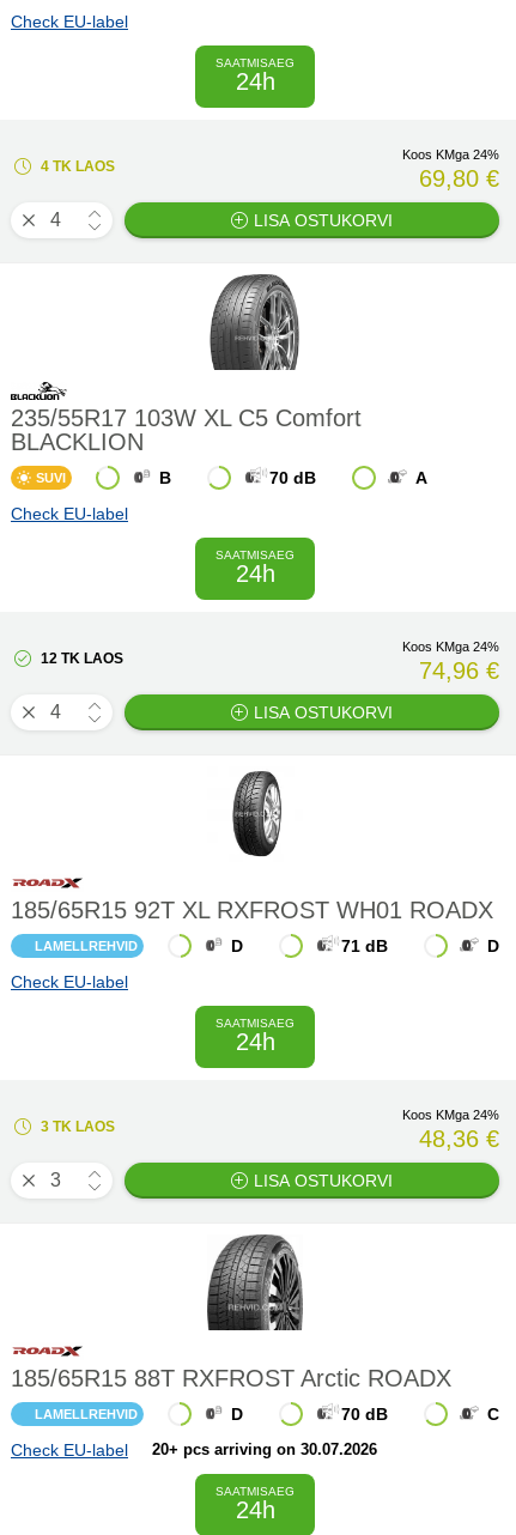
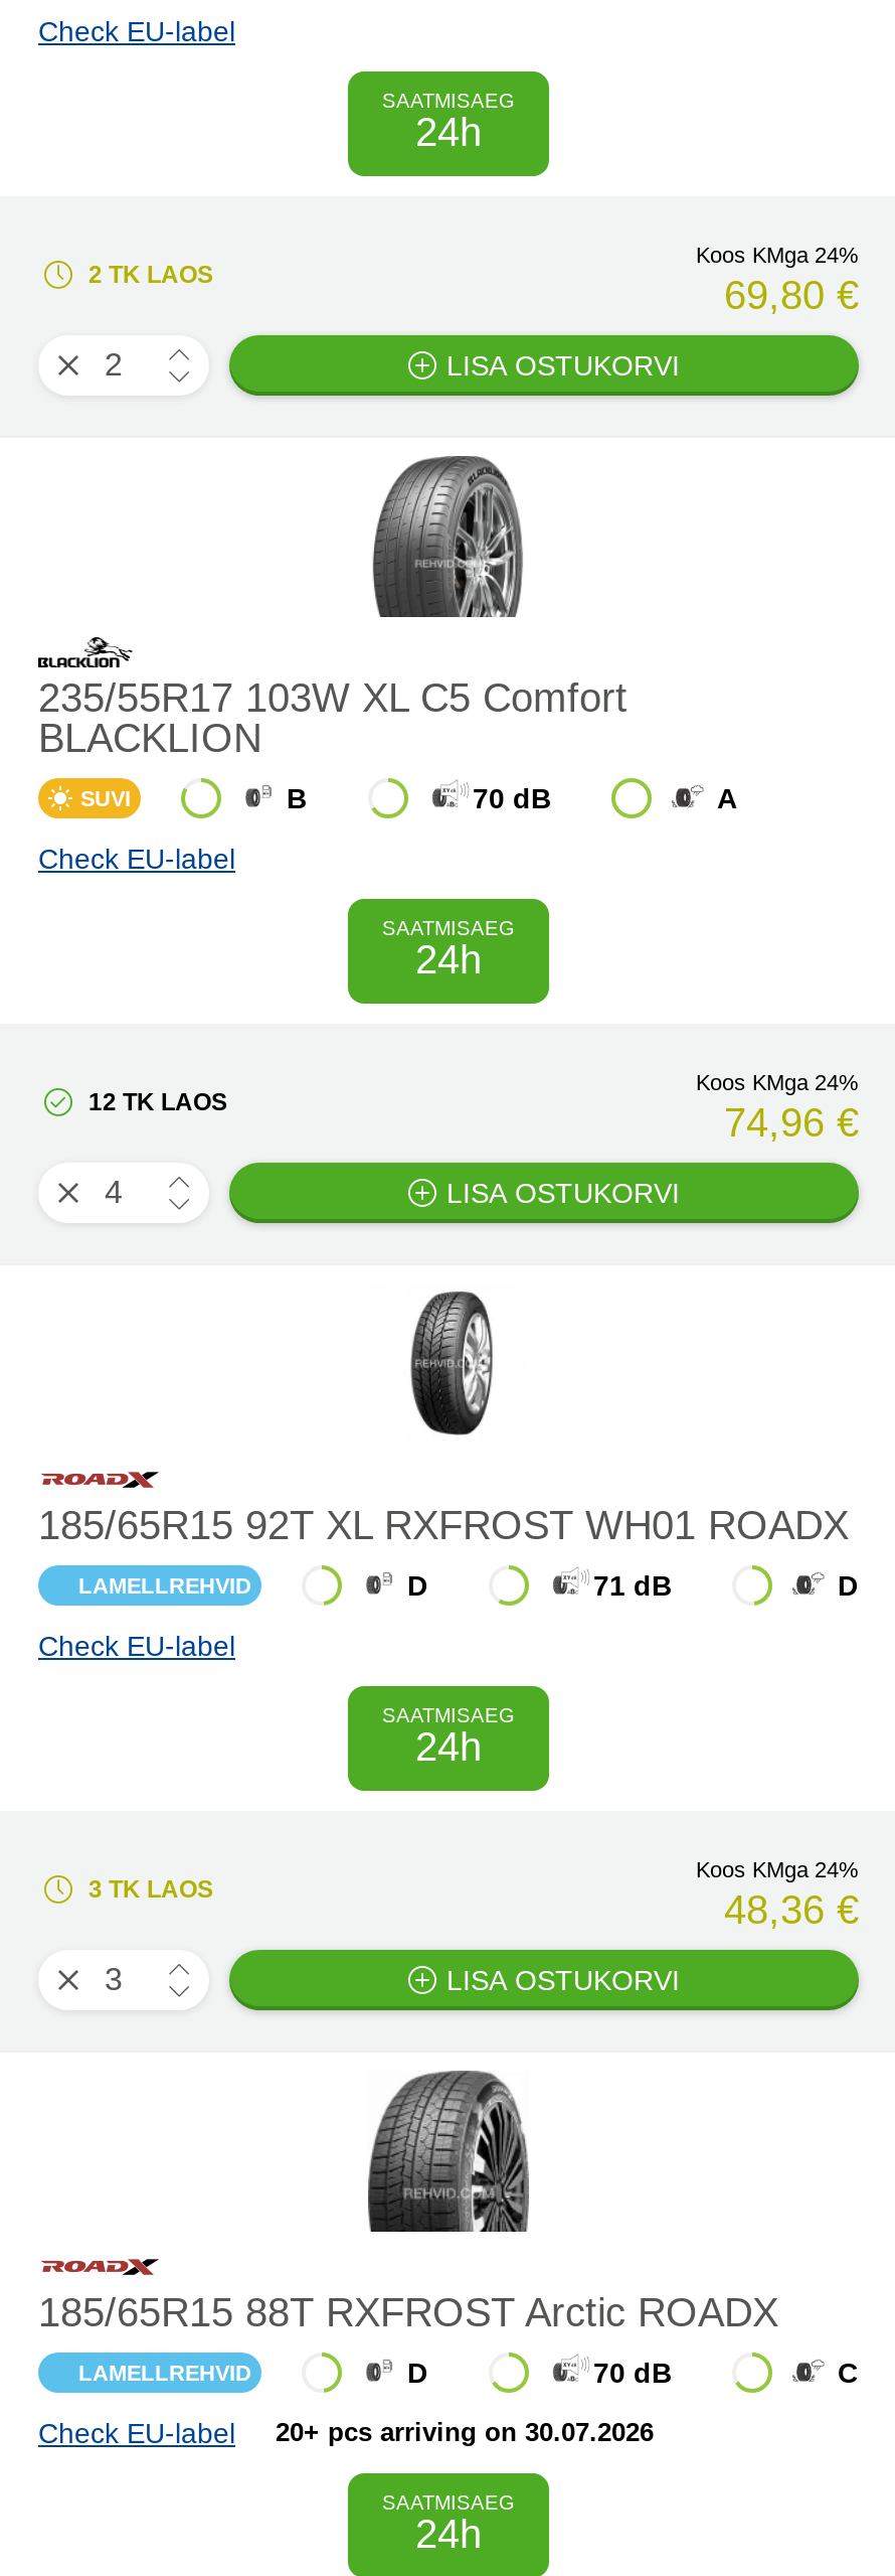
[41,158,115,175] 4 TK LAOS -> [88,261,213,289] 2 TK LAOS

